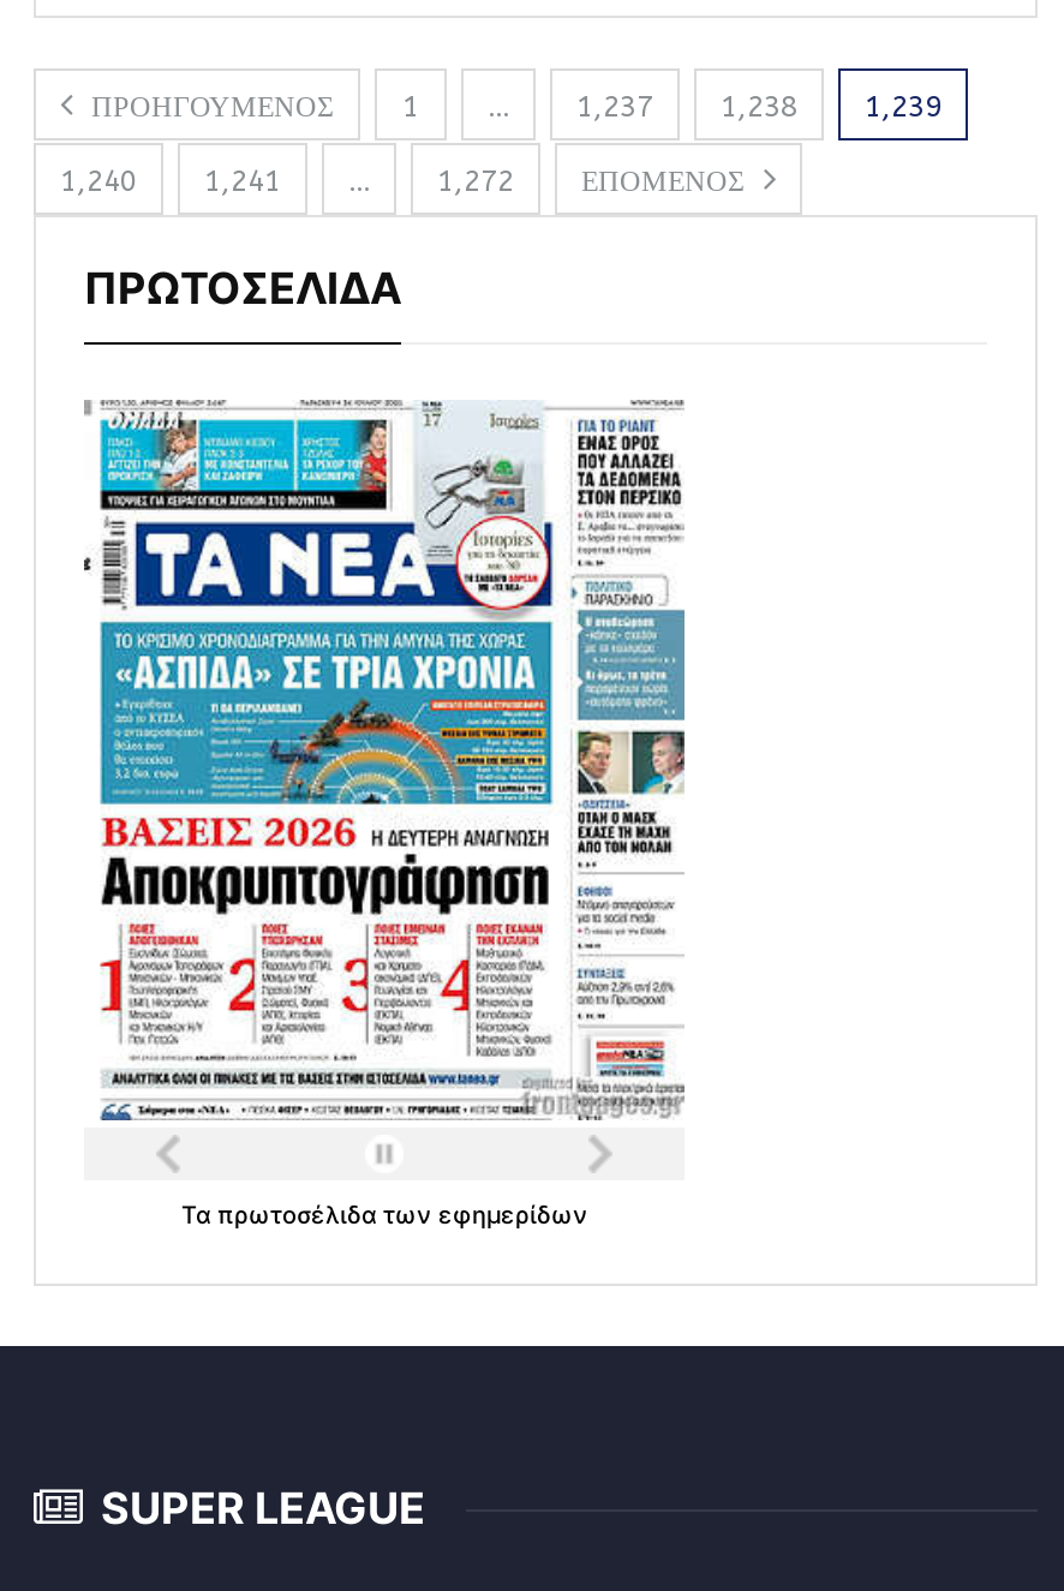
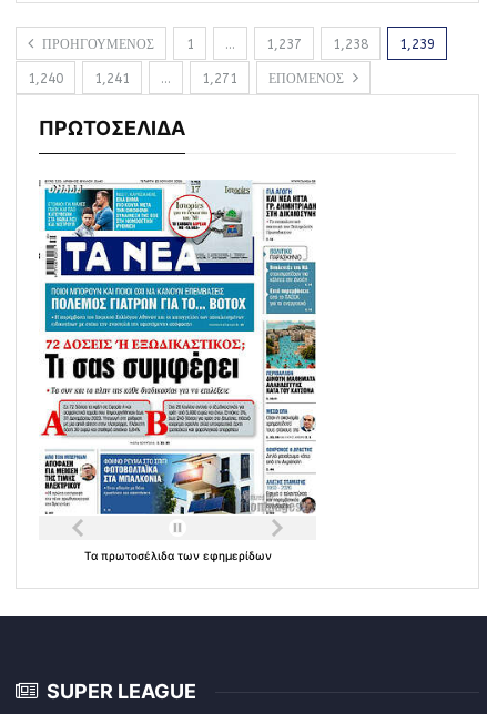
[437,165,514,199] 1,272 -> [202,71,237,87] 1,271
[84,402,687,1125] [image] -> [40,180,317,516] [image]

